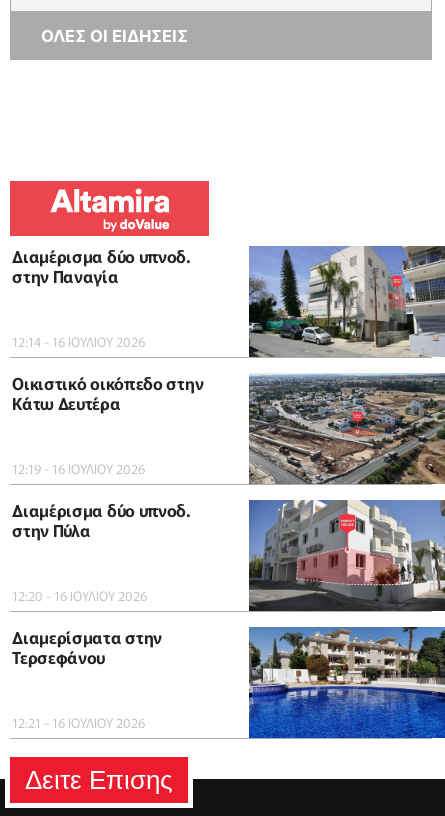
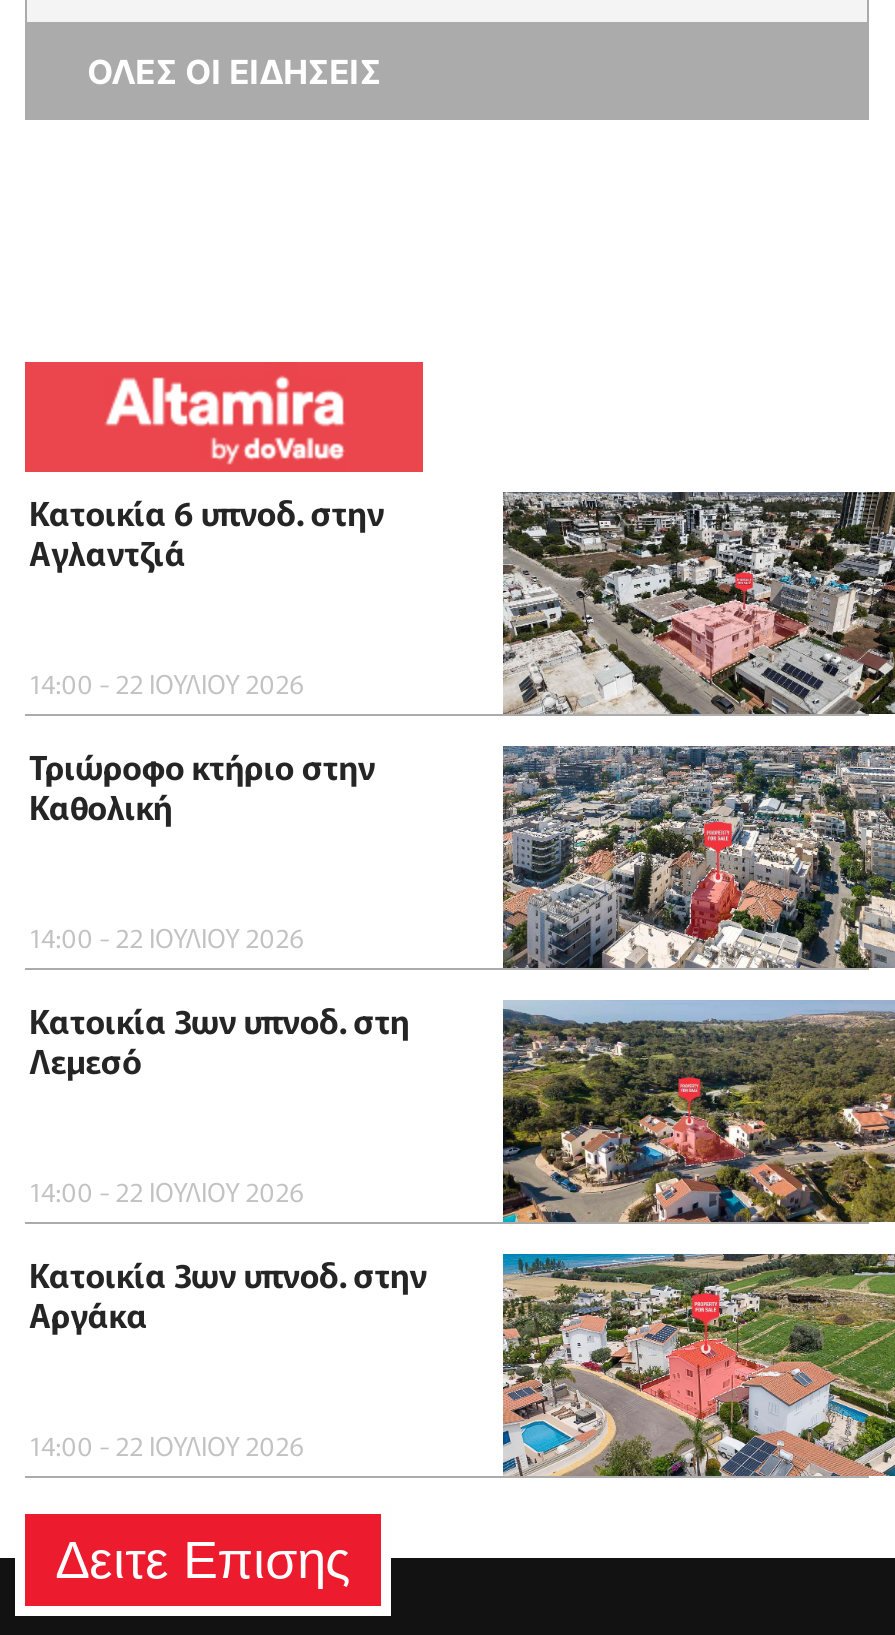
[12,244,190,288] Διαμέρισμα δύο υπνοδ. | στην Παναγία -> [29,488,384,576] Κατοικία 6 υπνοδ. στην | Αγλαντζιά
[248,245,442,358] [image] -> [501,490,889,716] [image]
[12,332,145,351] 12:14 - 16 ΙΟΥΛΙΟΥ 2026 -> [29,664,303,702] 14:00 - 22 ΙΟΥΛΙΟΥ 2026
[12,371,203,415] Οικιστικό οικόπεδο στην | Κάτω Δευτέρα -> [29,742,375,830] Τριώροφο κτήριο στην | Καθολική
[249,373,442,485] [image] -> [503,746,889,970] [image]
[12,459,145,478] 12:19 - 16 ΙΟΥΛΙΟΥ 2026 -> [29,918,303,956] 14:00 - 22 ΙΟΥΛΙΟΥ 2026
[12,498,190,542] Διαμέρισμα δύο υπνοδ. | στην Πύλα -> [29,996,409,1084] Κατοικία 3ων υπνοδ. στη | Λεμεσό
[248,500,442,612] [image] -> [501,1000,889,1224] [image]
[12,586,147,605] 12:20 - 16 ΙΟΥΛΙΟΥ 2026 -> [29,1171,303,1209] 14:00 - 22 ΙΟΥΛΙΟΥ 2026
[12,625,162,669] Διαμερίσματα στην | Τερσεφάνου -> [29,1249,427,1337] Κατοικία 3ων υπνοδ. στην | Αργάκα
[248,626,442,739] [image] -> [501,1252,889,1478] [image]
[12,713,145,732] 12:21 - 16 ΙΟΥΛΙΟΥ 2026 -> [29,1425,303,1463] 14:00 - 22 ΙΟΥΛΙΟΥ 2026

